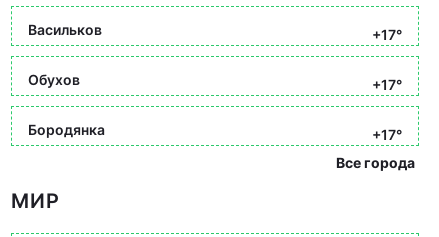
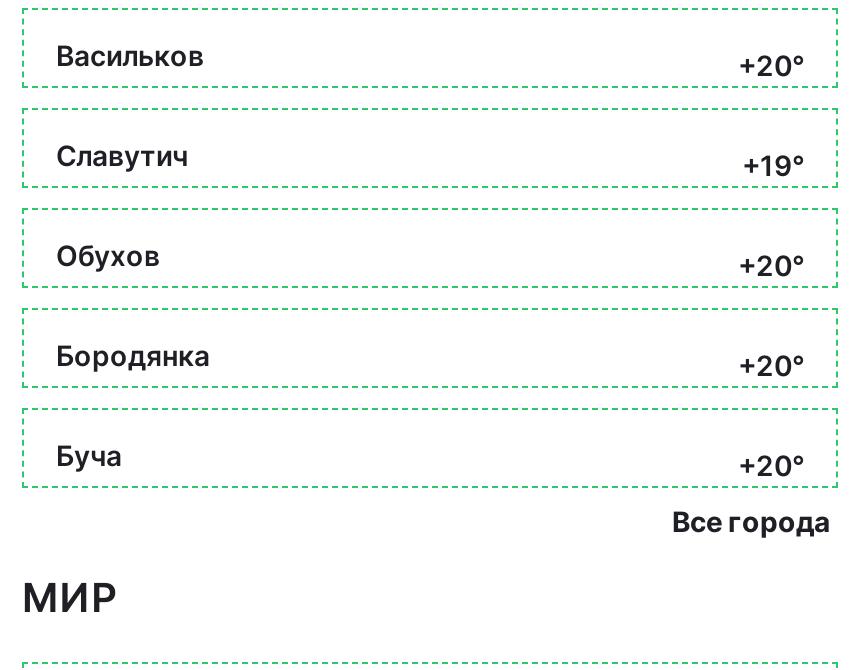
[372,26,402,43] +17° -> [56,48,804,182] +20° | Славутич | +19°
[372,76,402,93] +17° -> [738,248,804,282] +20°
[372,126,402,143] +17° -> [56,348,804,482] +20° | Буча | +20°

